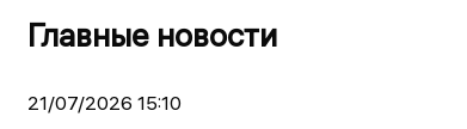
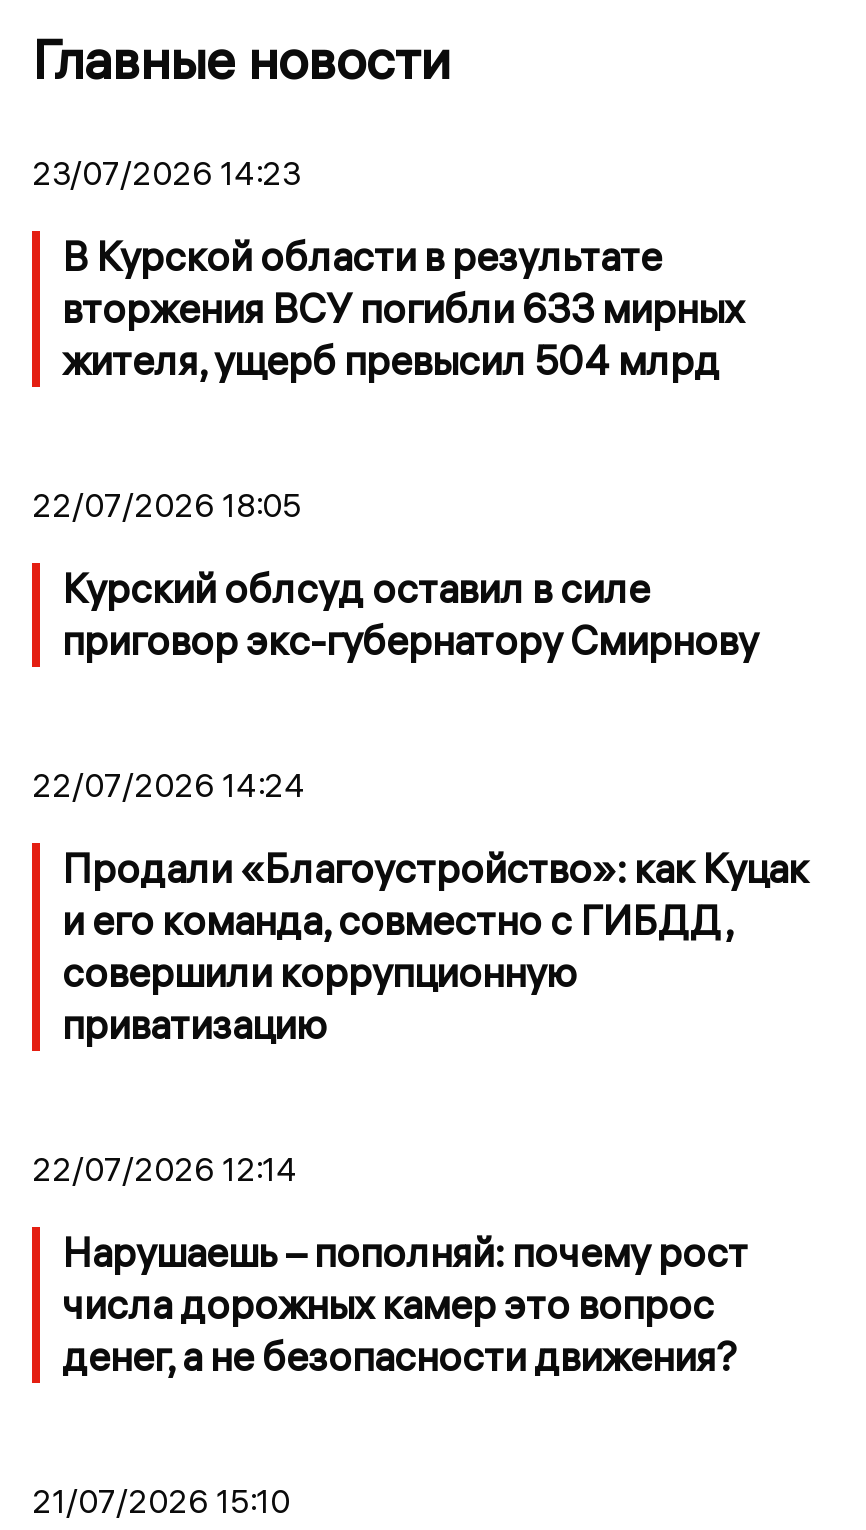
none -> [32,152,808,1380] 23/07/2026 14:23 | В Курской области в результате | вторжения ВСУ погибли 633 мирных | жителя, ущерб превысил 504 млрд | 22/07/2026 18:05 | Курский облсуд оставил в силе | приговор экс-губернатору Смирнову | 22/07/2026 14:24 | Продали «Благоустройство»: как Куцак | и его команда, совместно с ГИБДД, | совершили коррупционную | приватизацию | 22/07/2026 12:14 | Нарушаешь – пополняй: почему рост | числа дорожных камер это вопрос | денег, а не безопасности движения?

